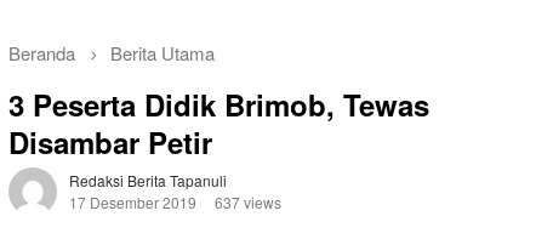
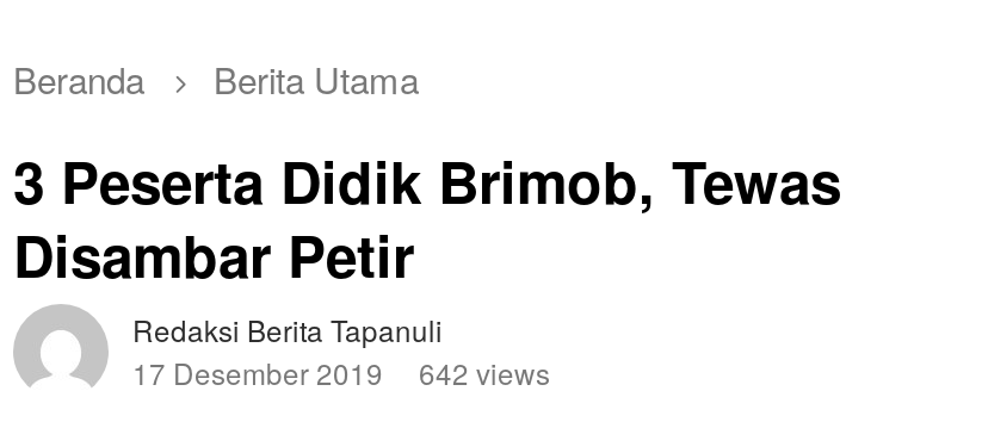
[69,192,281,212] 17 Desember 2019 637 views -> [132,352,550,392] 17 Desember 2019 642 views

